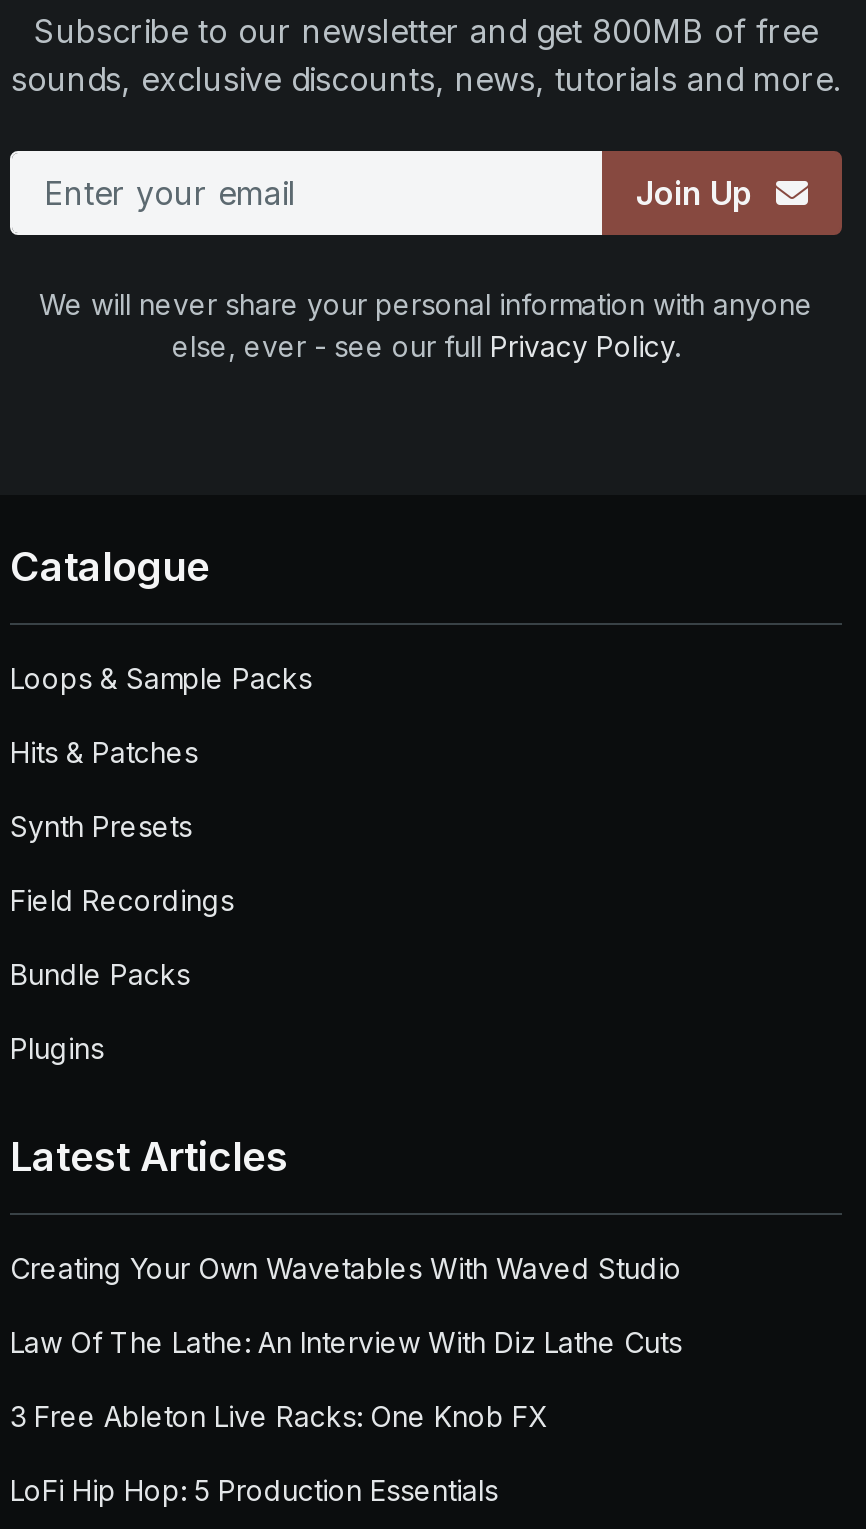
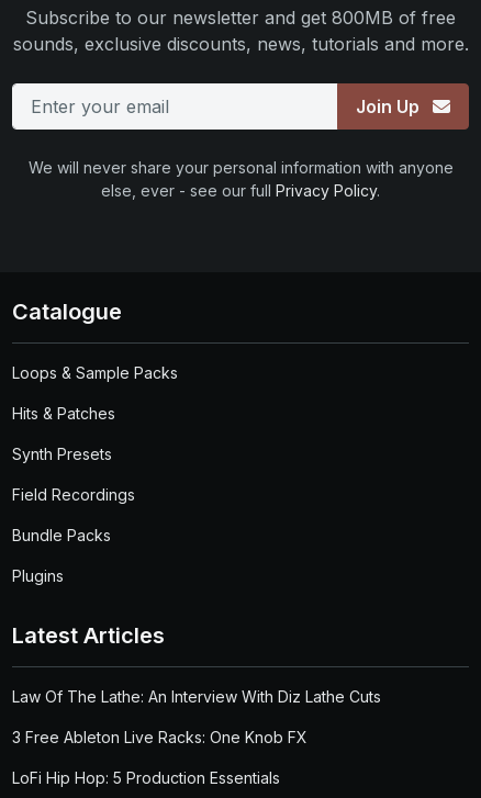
[10,1251,682,1285] Creating Your Own Wavetables With Waved Studio -> none

